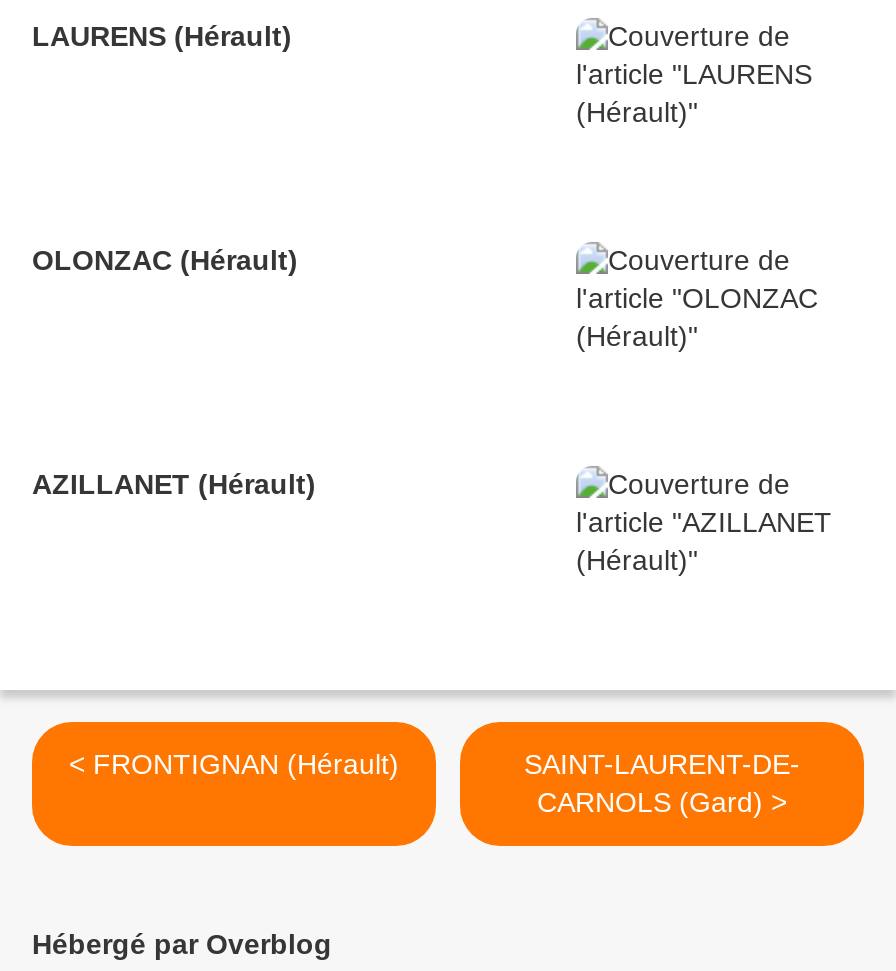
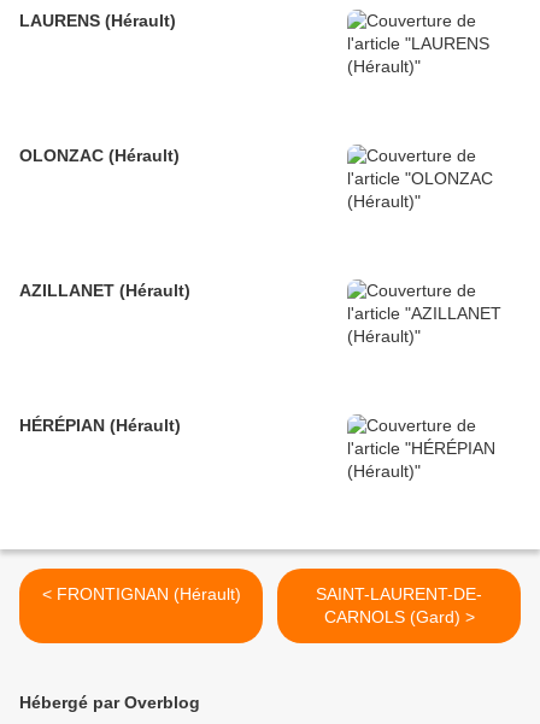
none -> [19,416,181,435] HÉRÉPIAN (Hérault)

